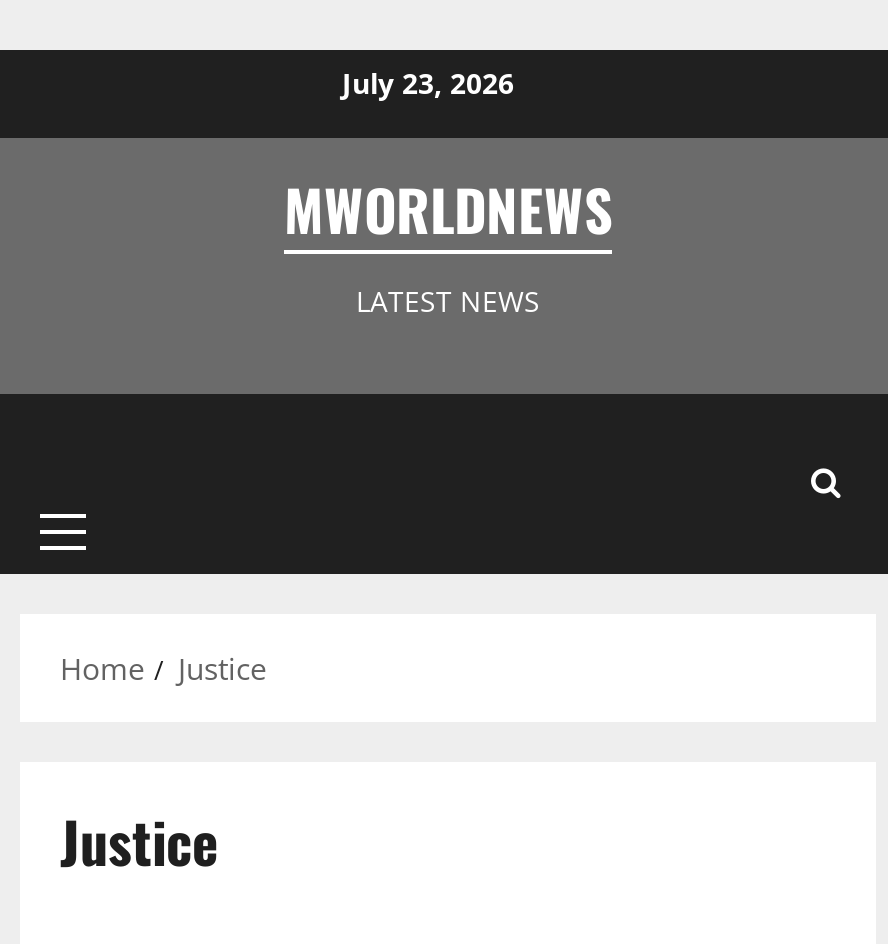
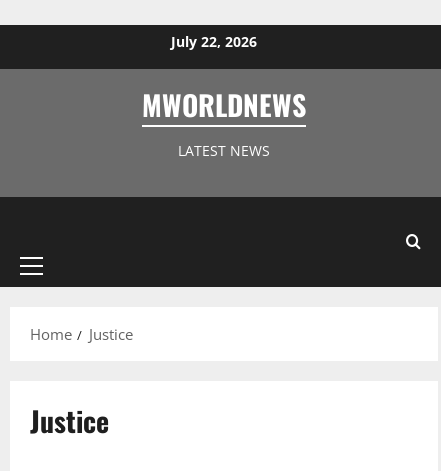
[342,64,514,102] July 23, 2026 -> [171,32,257,51] July 22, 2026

